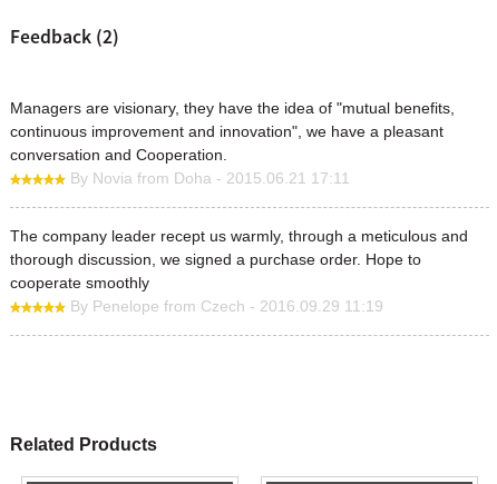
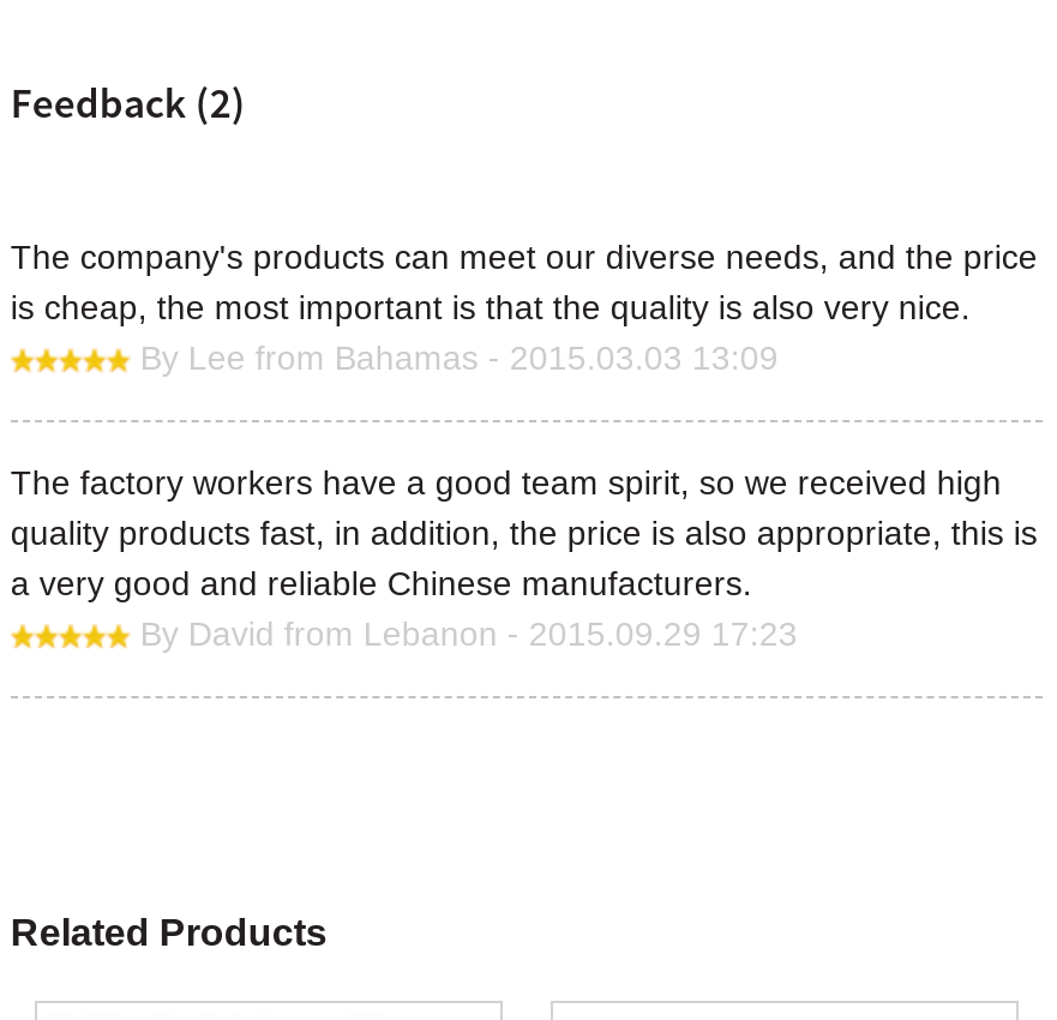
[10,99,455,187] Managers are visionary, they have the idea of "mutual benefits, | continuous improvement and innovation", we have a pleasant | conversation and Cooperation. | By Novia from Doha - 2015.06.21 17:11 -> [11,239,1038,378] The company's products can meet our diverse needs, and the price | is cheap, the most important is that the quality is also very nice. | By Lee from Bahamas - 2015.03.03 13:09
[10,227,468,315] The company leader recept us warmly, through a meticulous and | thorough discussion, we signed a purchase order. Hope to | cooperate smoothly | By Penelope from Czech - 2016.09.29 11:19 -> [11,464,1038,654] The factory workers have a good team spirit, so we received high | quality products fast, in addition, the price is also appropriate, this is | a very good and reliable Chinese manufacturers. | By David from Lebanon - 2015.09.29 17:23

